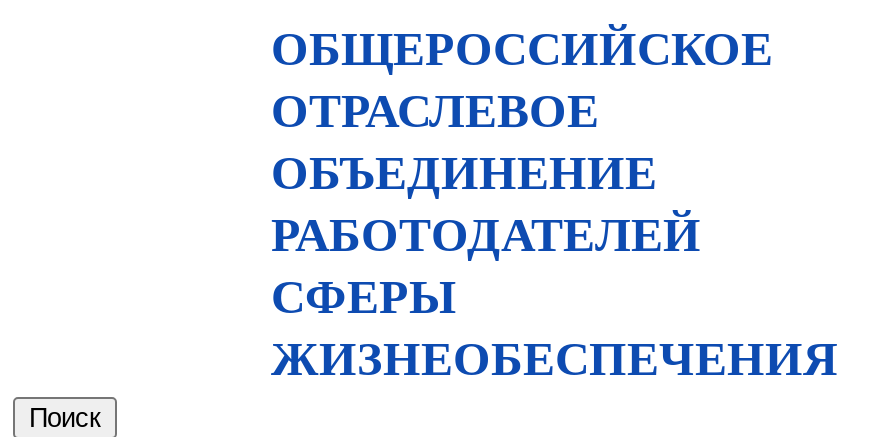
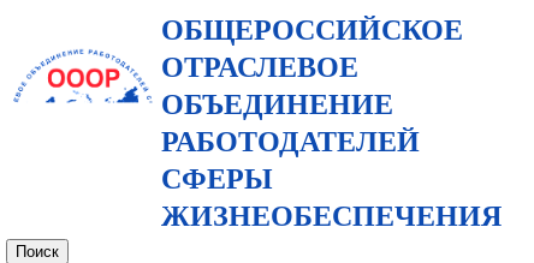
none -> [13,48,153,104] [image]

